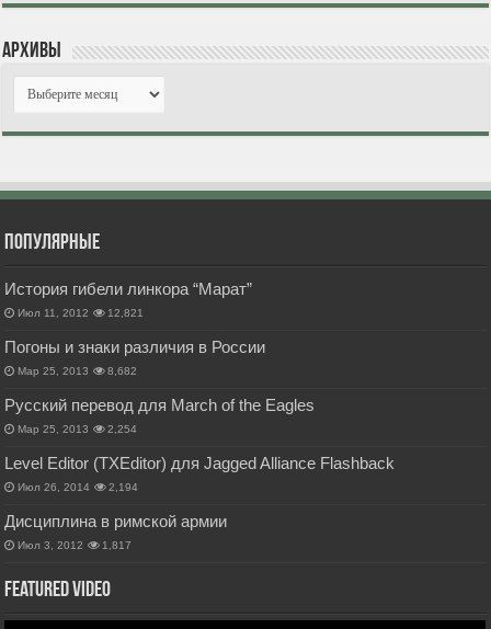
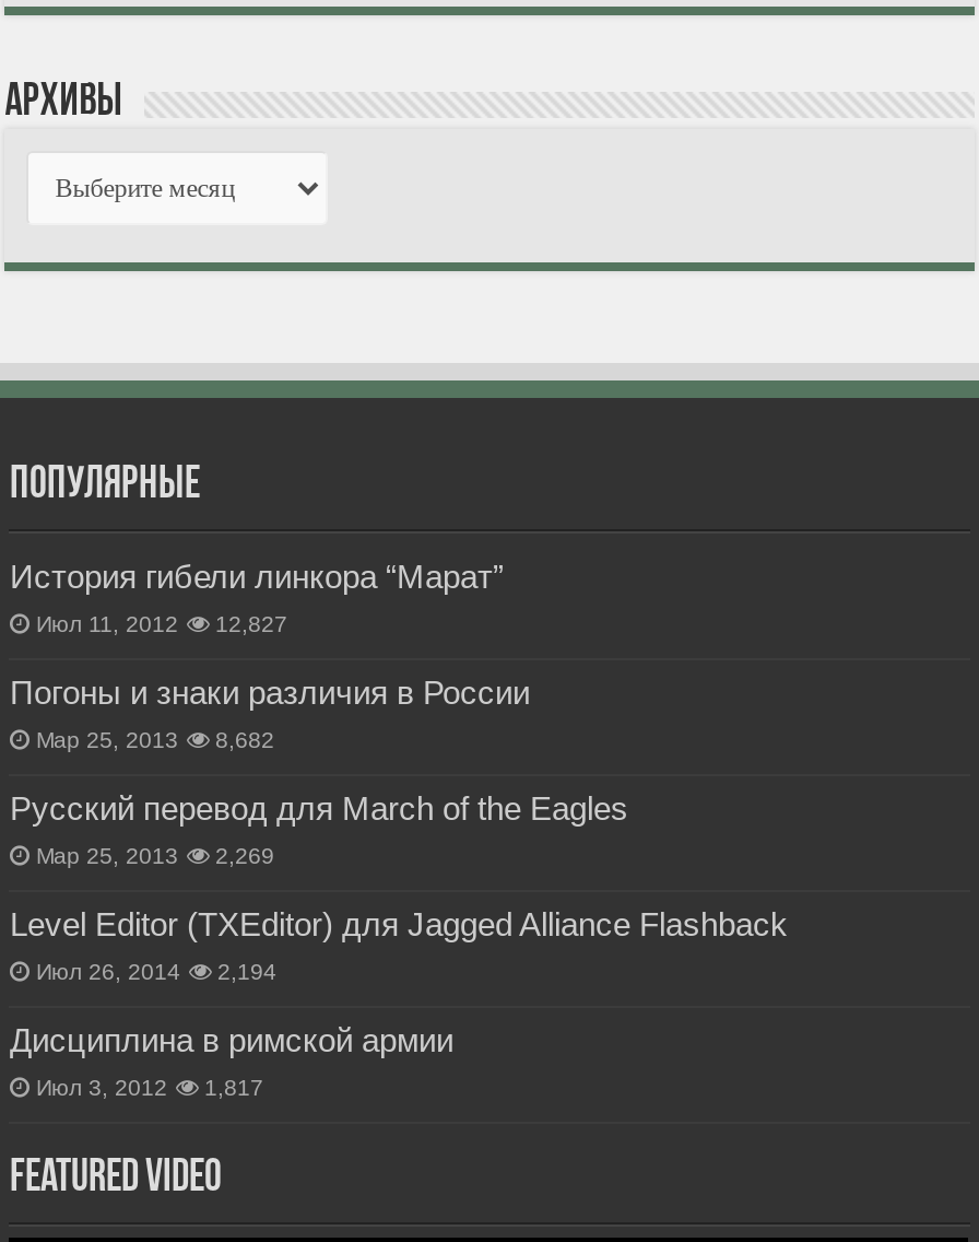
[18,307,144,319] Июл 11, 2012 12,821 -> [36,613,287,637] Июл 11, 2012 12,827
[18,423,138,435] Мар 25, 2013 2,254 -> [36,845,274,869] Мар 25, 2013 2,269

